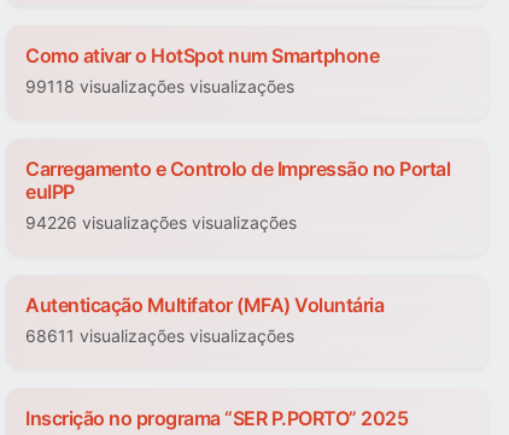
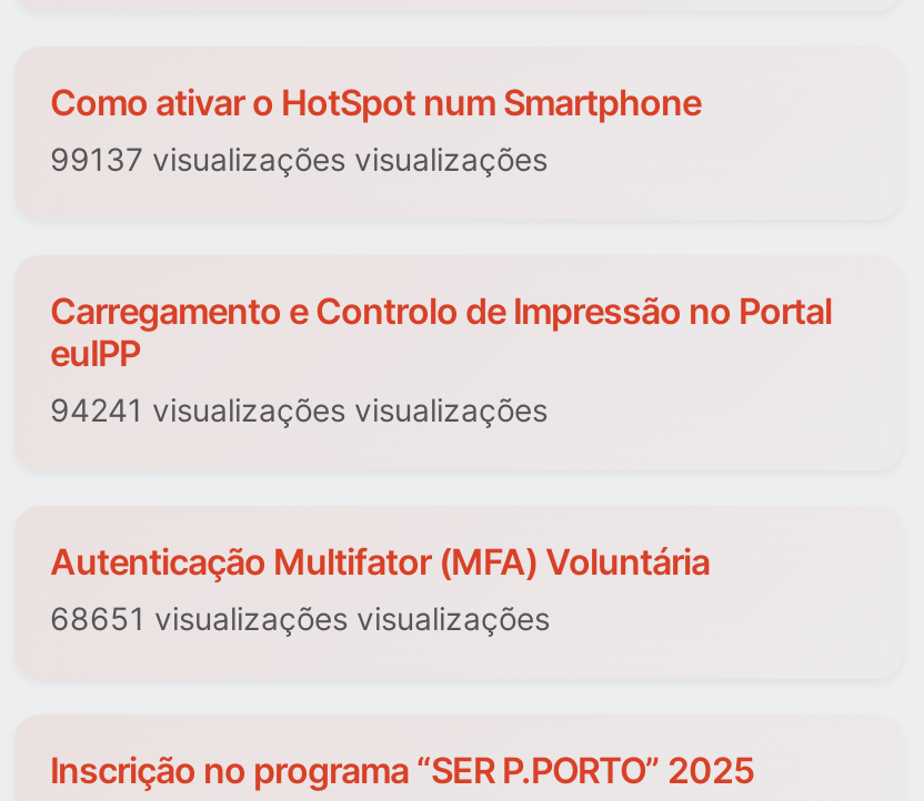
[25,77,294,97] 99118 visualizações visualizações -> [50,141,548,179] 99137 visualizações visualizações
[25,213,297,233] 94226 visualizações visualizações -> [50,392,548,429] 94241 visualizações visualizações
[25,326,294,346] 68611 visualizações visualizações -> [50,600,550,638] 68651 visualizações visualizações

